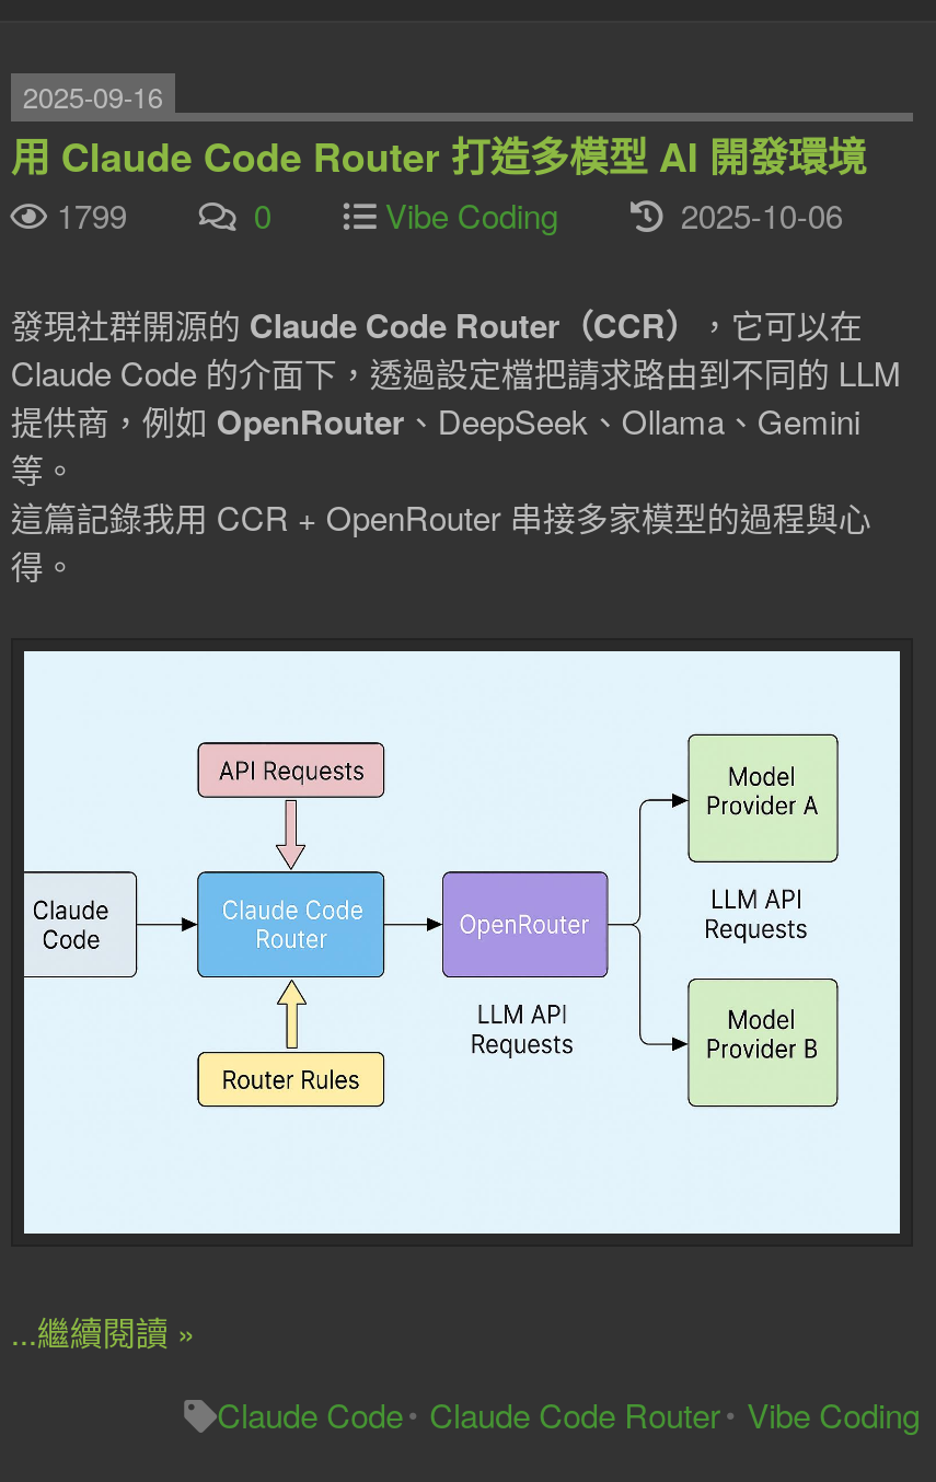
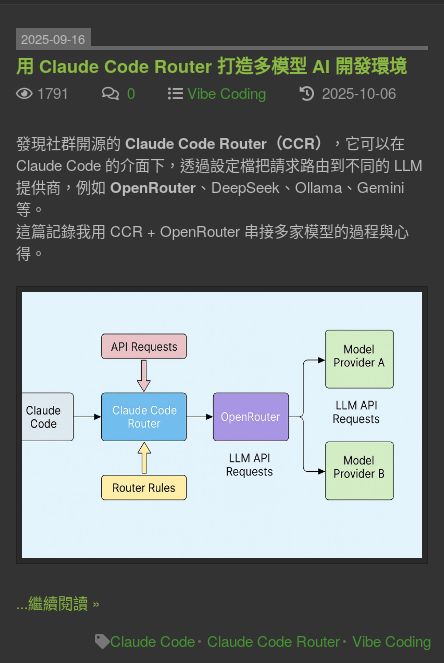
[57,192,127,238] 1799 -> [37,82,69,103] 1791

